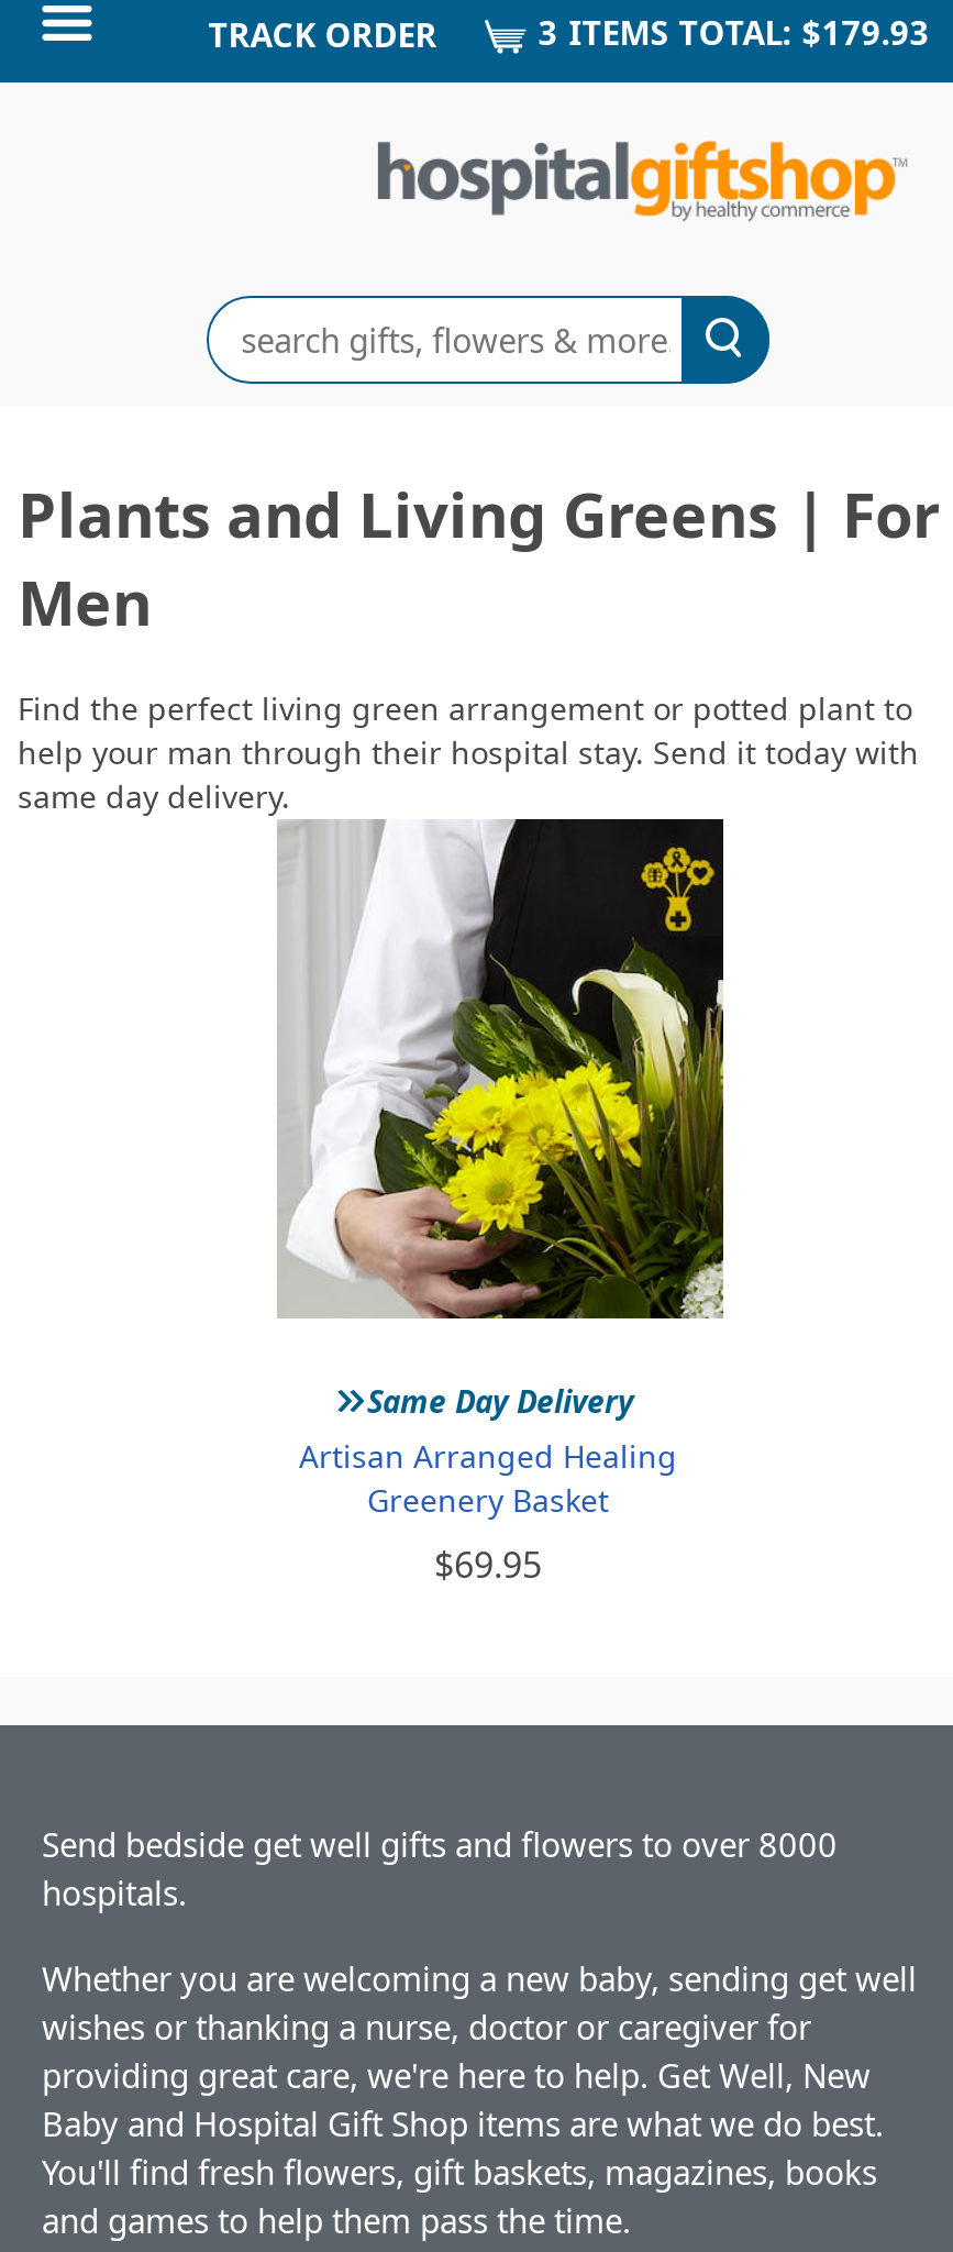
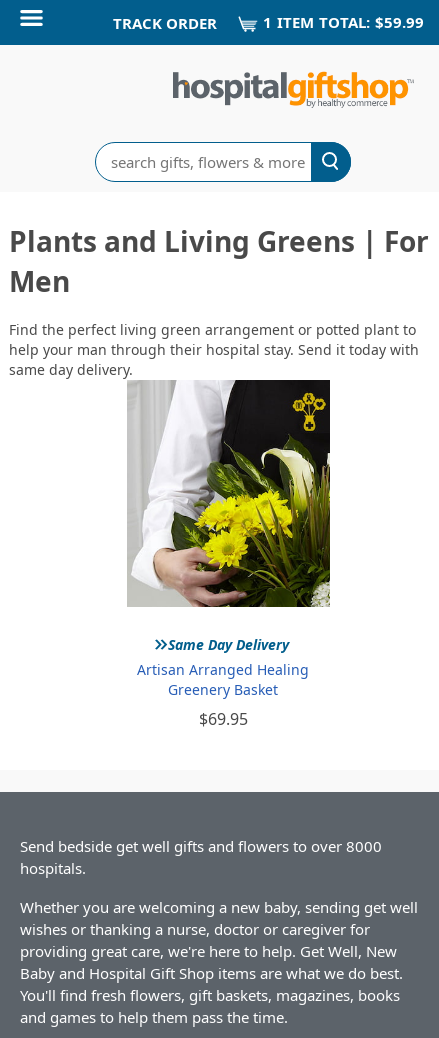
[538,10,929,54] 3 ITEMS TOTAL: $179.93 -> [263,12,424,32] 1 ITEM TOTAL: $59.99

